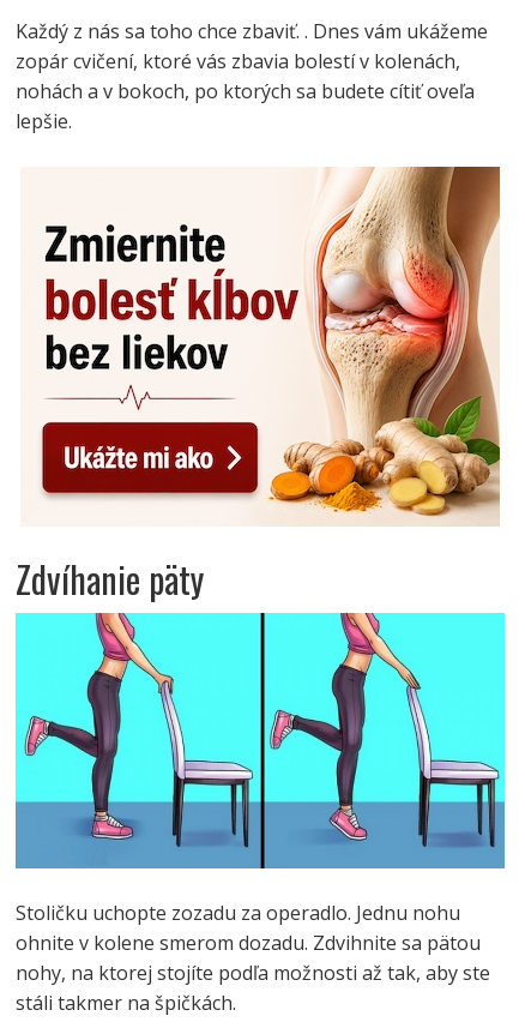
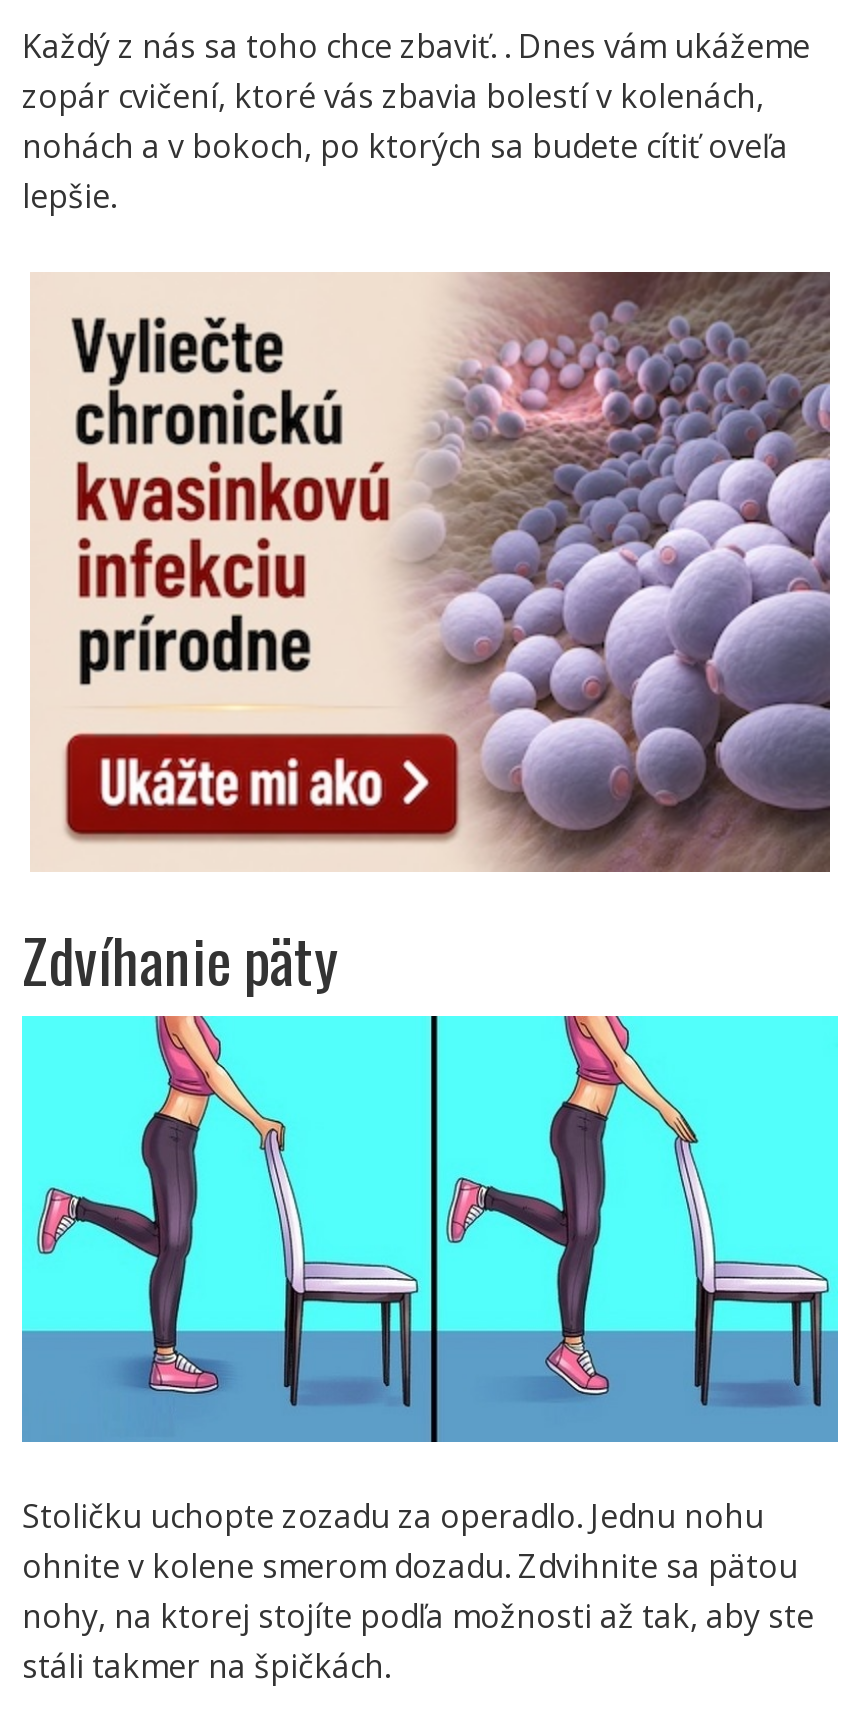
[24,166,501,525] [image] -> [34,270,832,872] [image]

